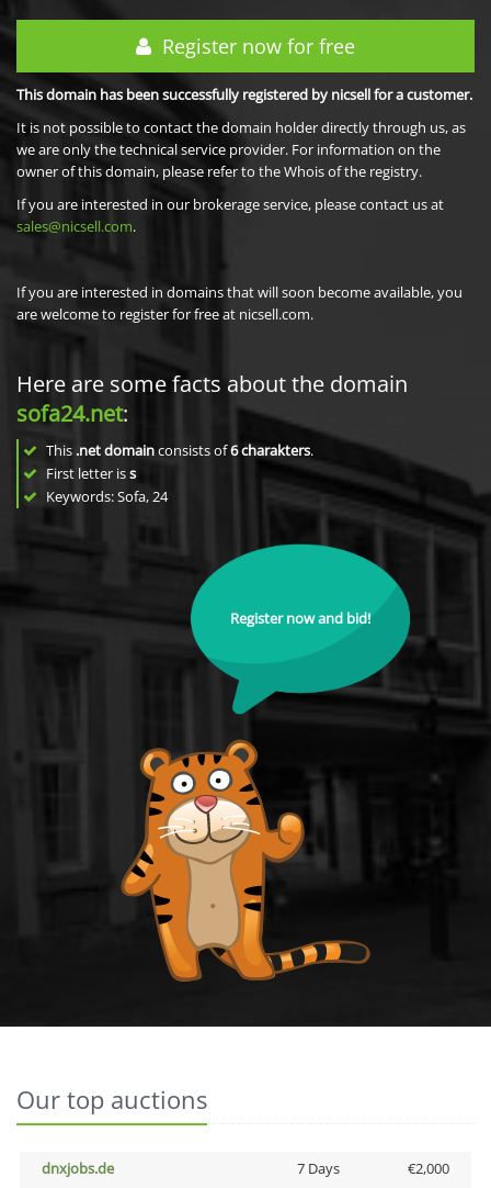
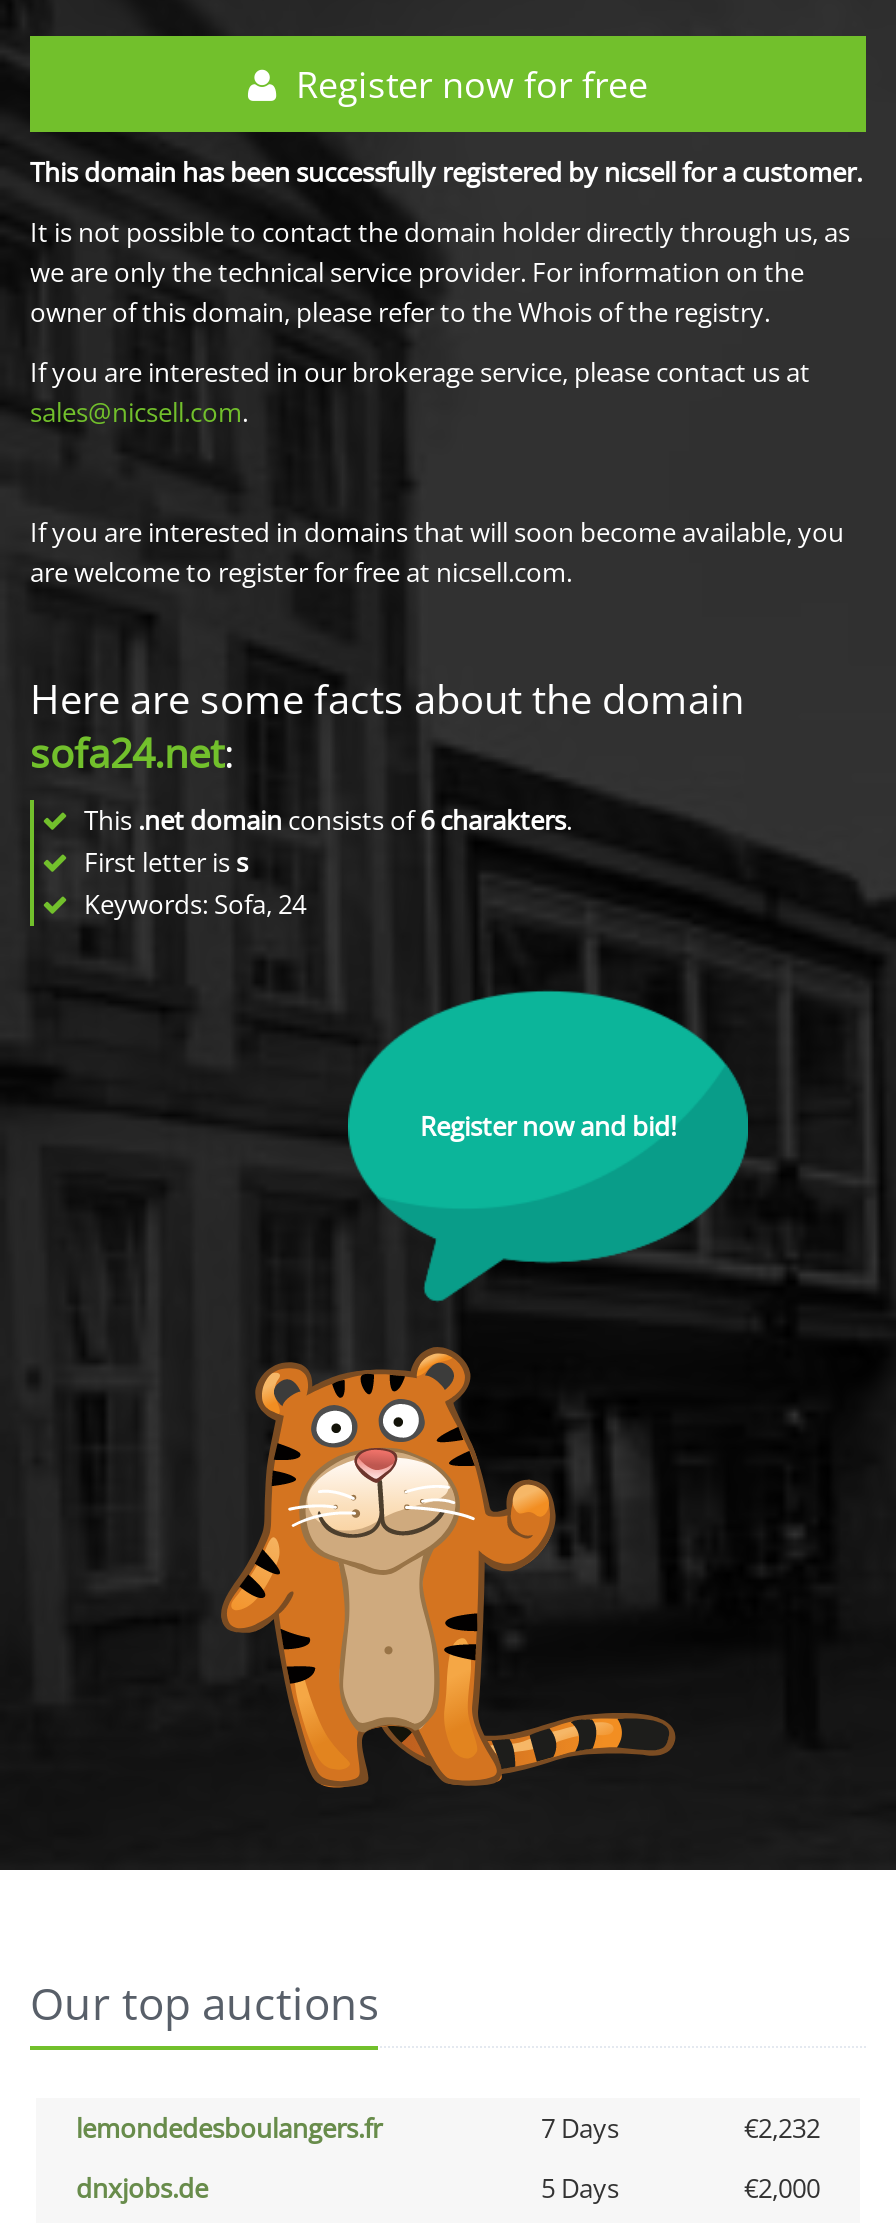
none -> [76,2110,820,2146] lemondedesboulangers.fr | 7 Days | €2,232
[296,1158,339,1178] 7 Days -> [541,2170,619,2206] 5 Days

